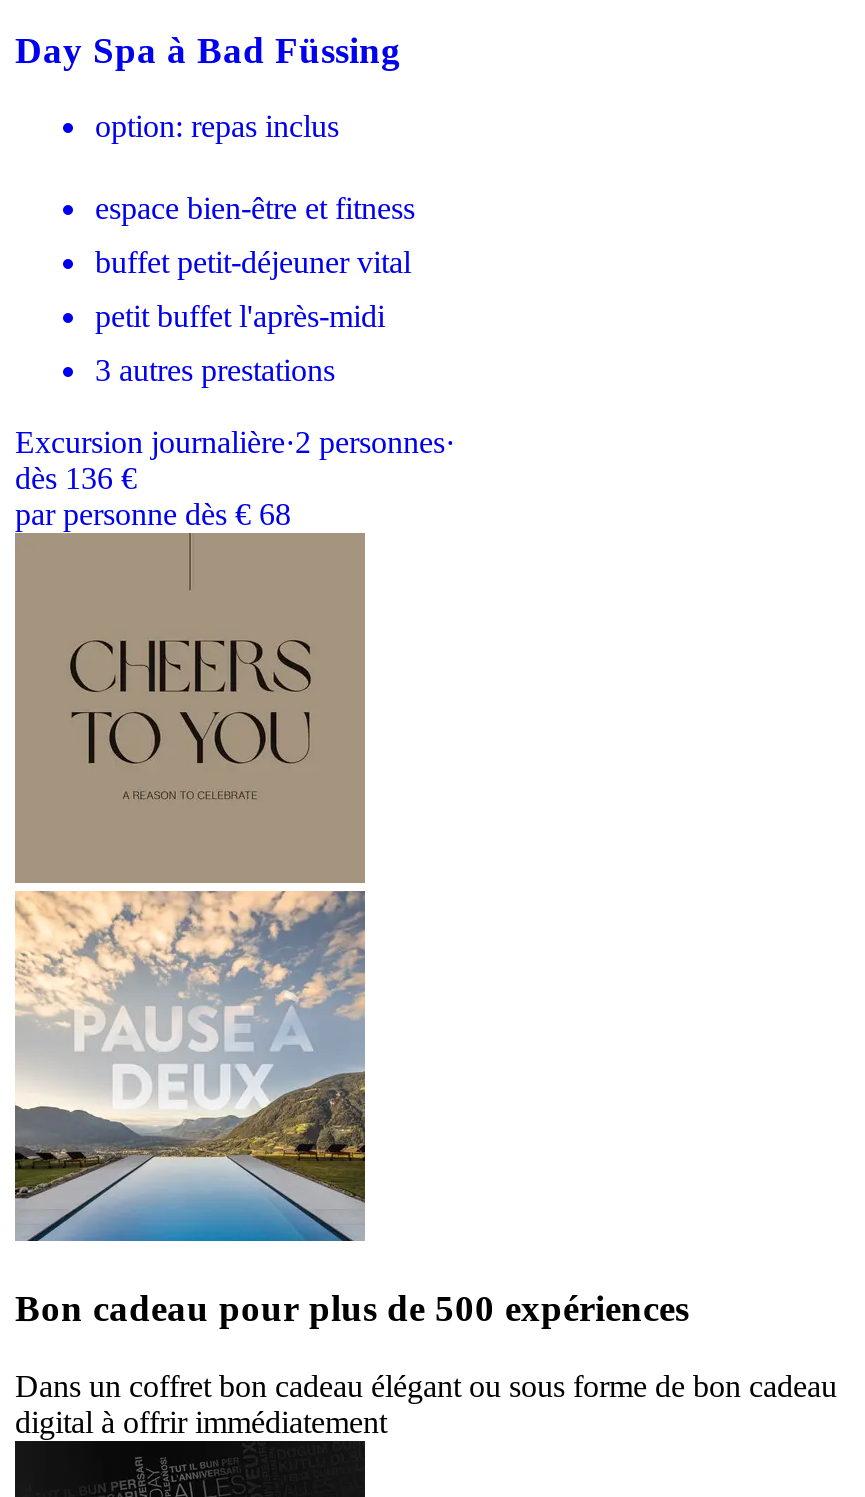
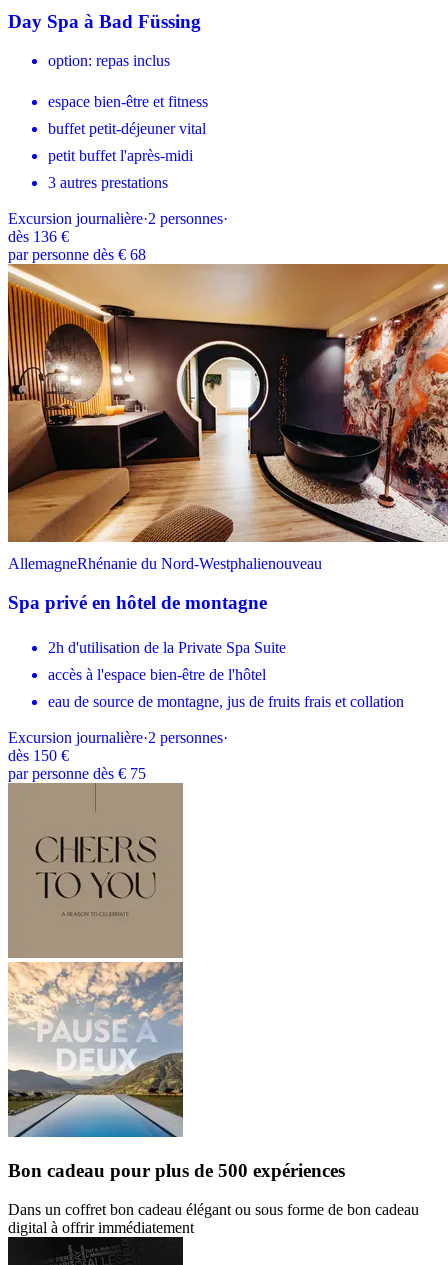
none -> [7,263,445,782] [image] | AllemagneRhénanie du Nord-Westphalienouveau | Spa privé en hôtel de montagne | 2h d'utilisation de la Private Spa Suite | accès à l'espace bien-être de l'hôtel | eau de source de montagne, jus de fruits frais et collation | Excursion journalière·2 personnes· | dès 150 € | par personne dès € 75

